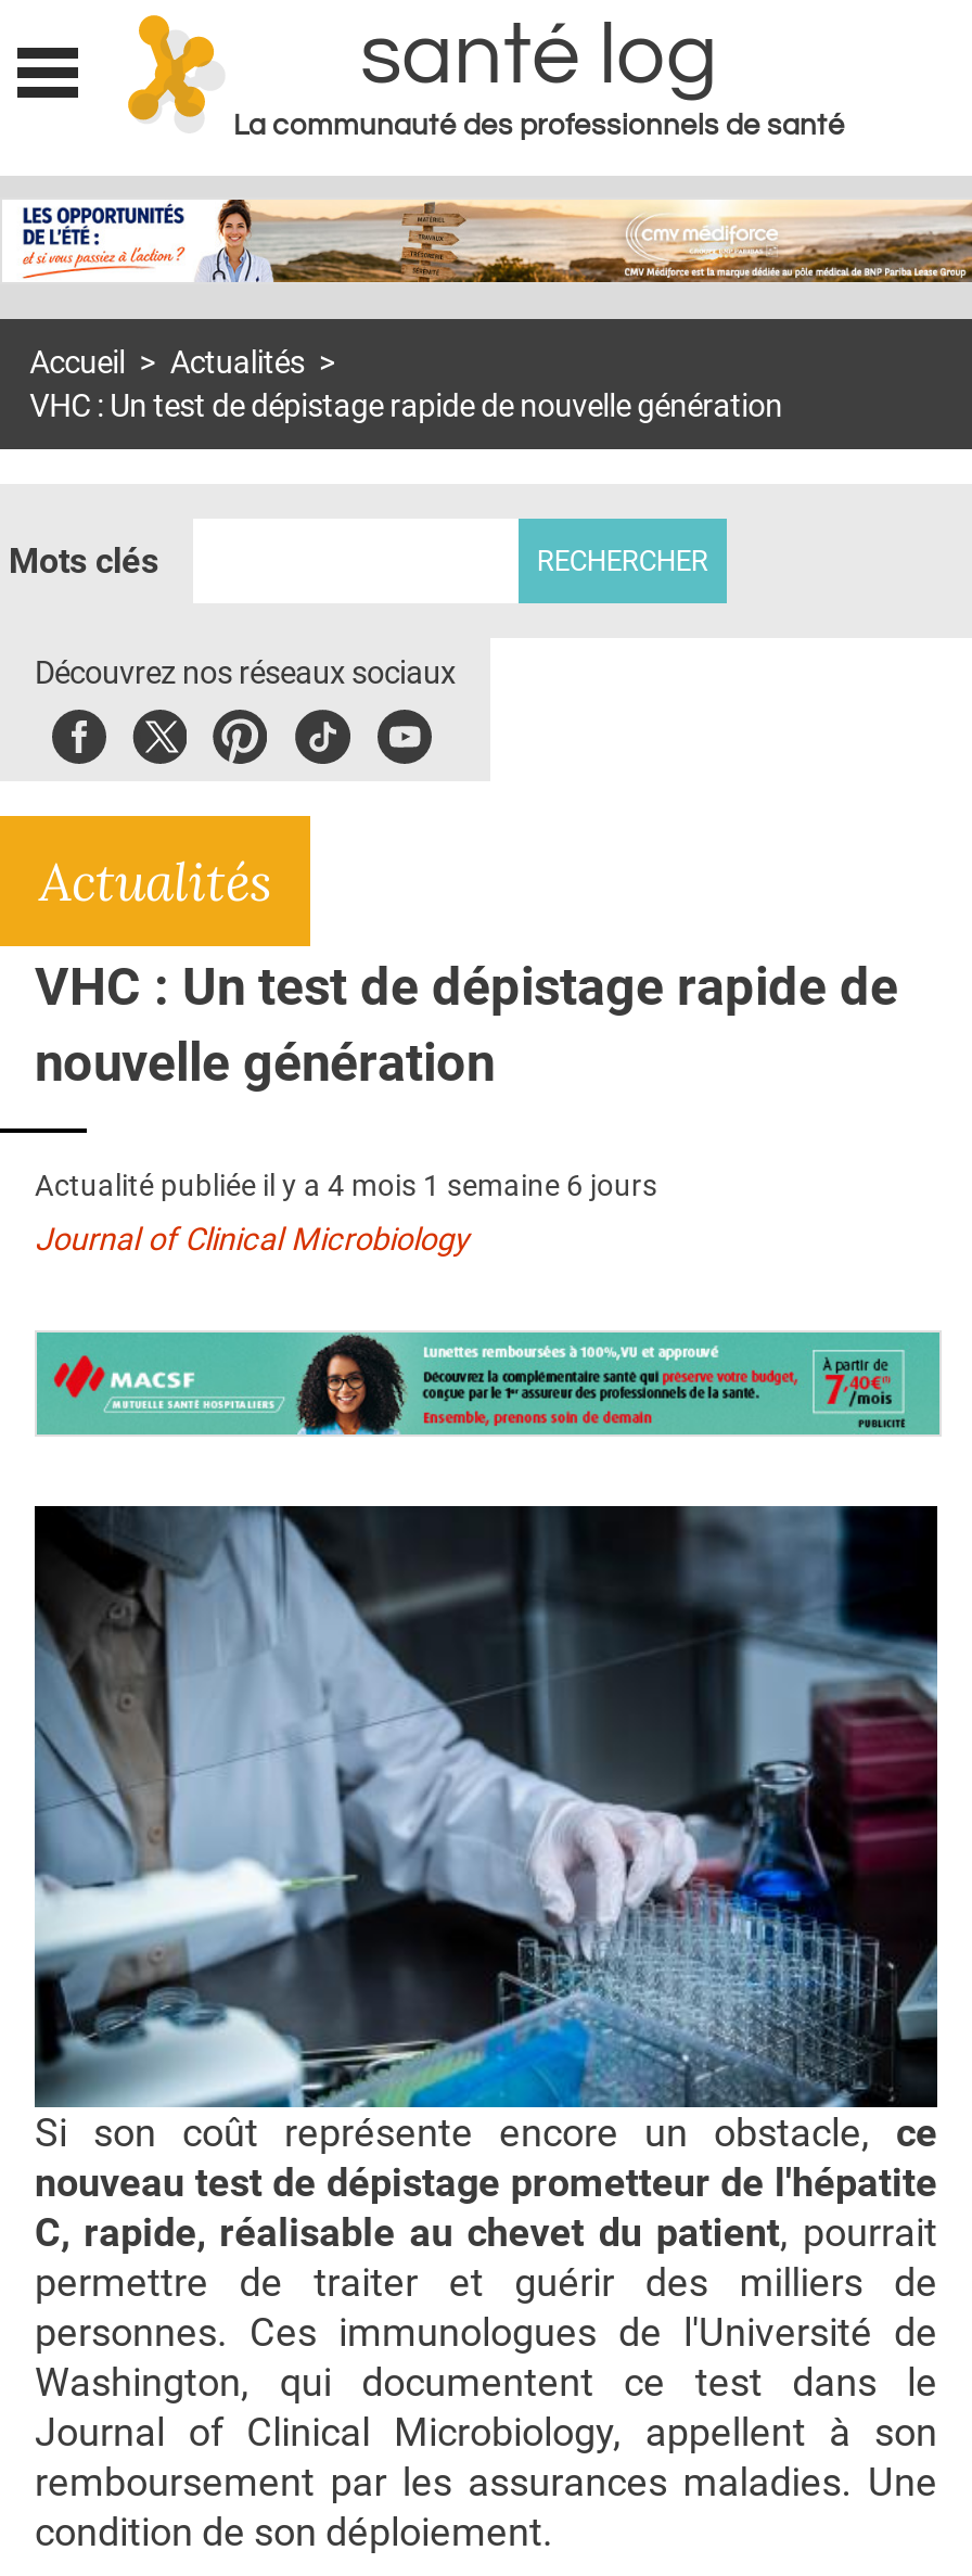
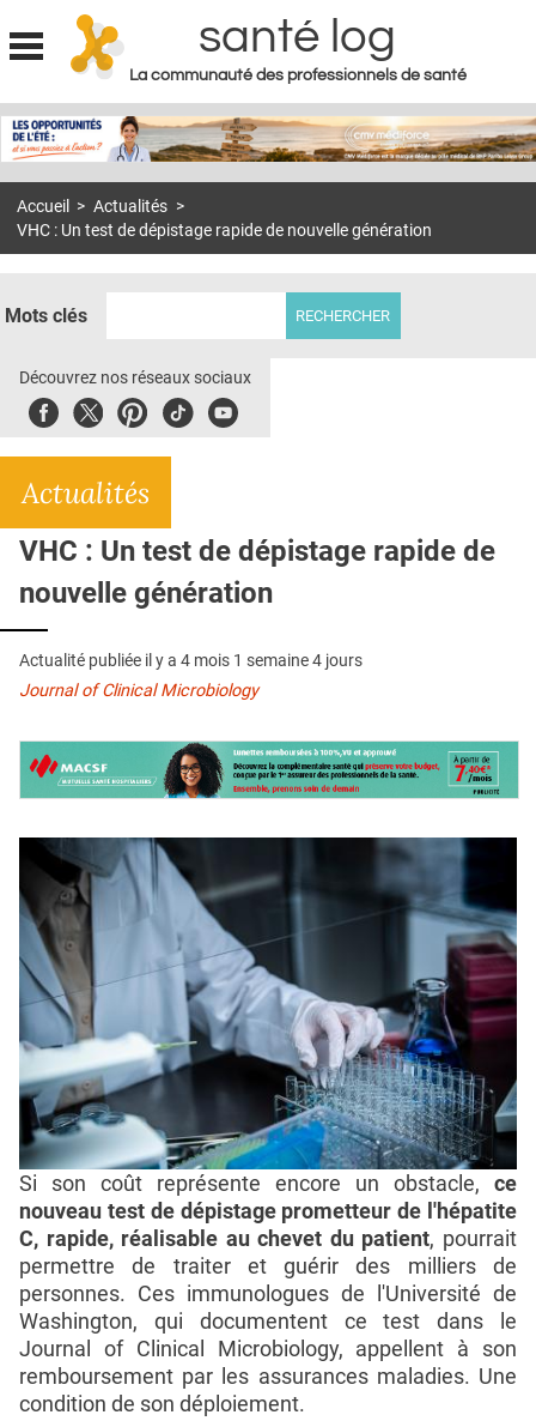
[35,1168,657,1203] Actualité publiée il y a 4 mois 1 semaine 6 jours -> [19,651,363,670] Actualité publiée il y a 4 mois 1 semaine 4 jours

